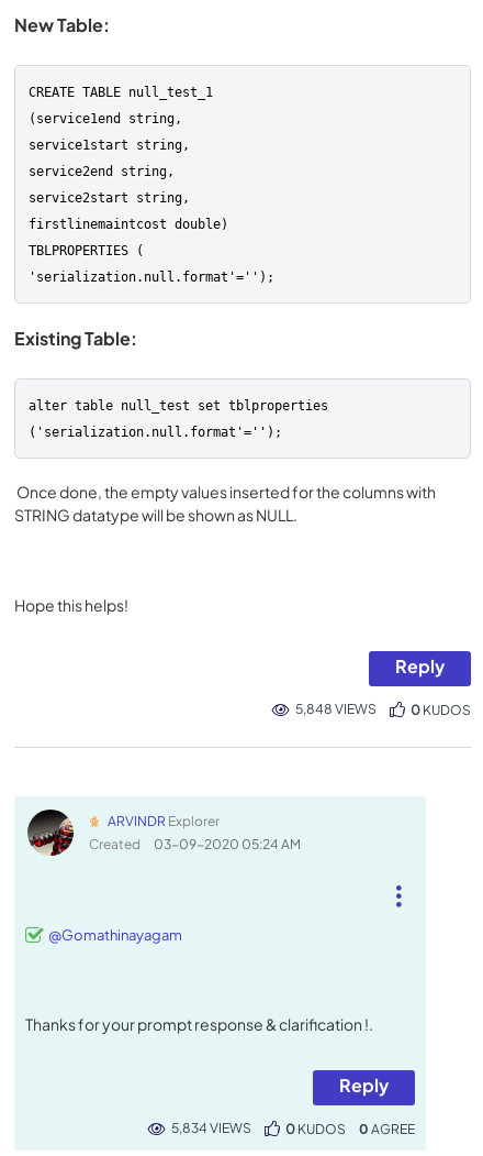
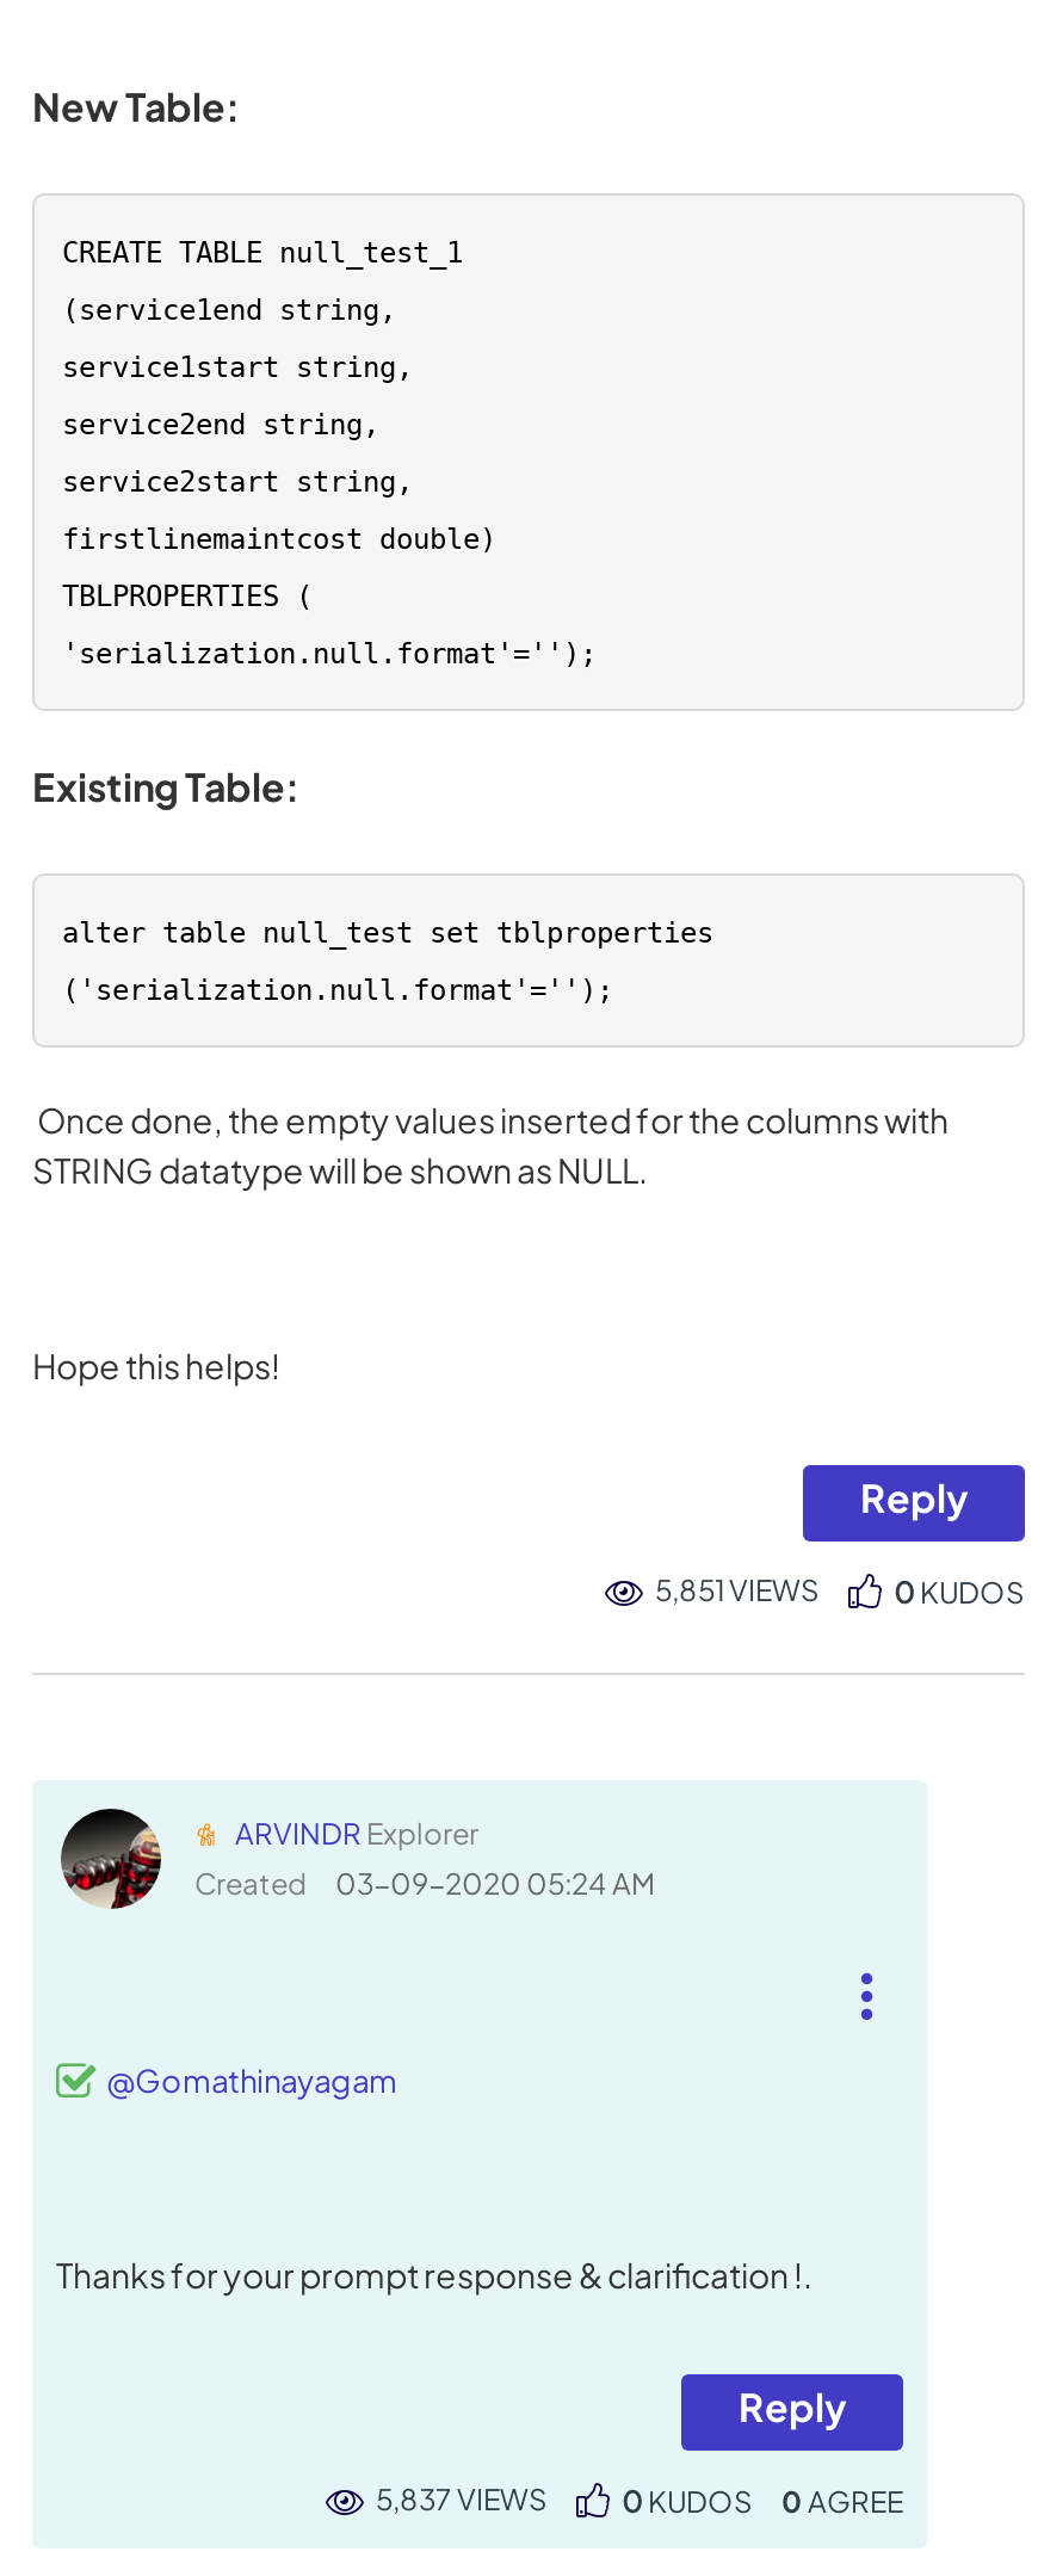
[295,701,377,717] 5,848 VIEWS -> [655,1573,820,1609] 5,851 VIEWS
[171,1120,251,1136] 5,834 VIEWS -> [376,2482,548,2518] 5,837 VIEWS

